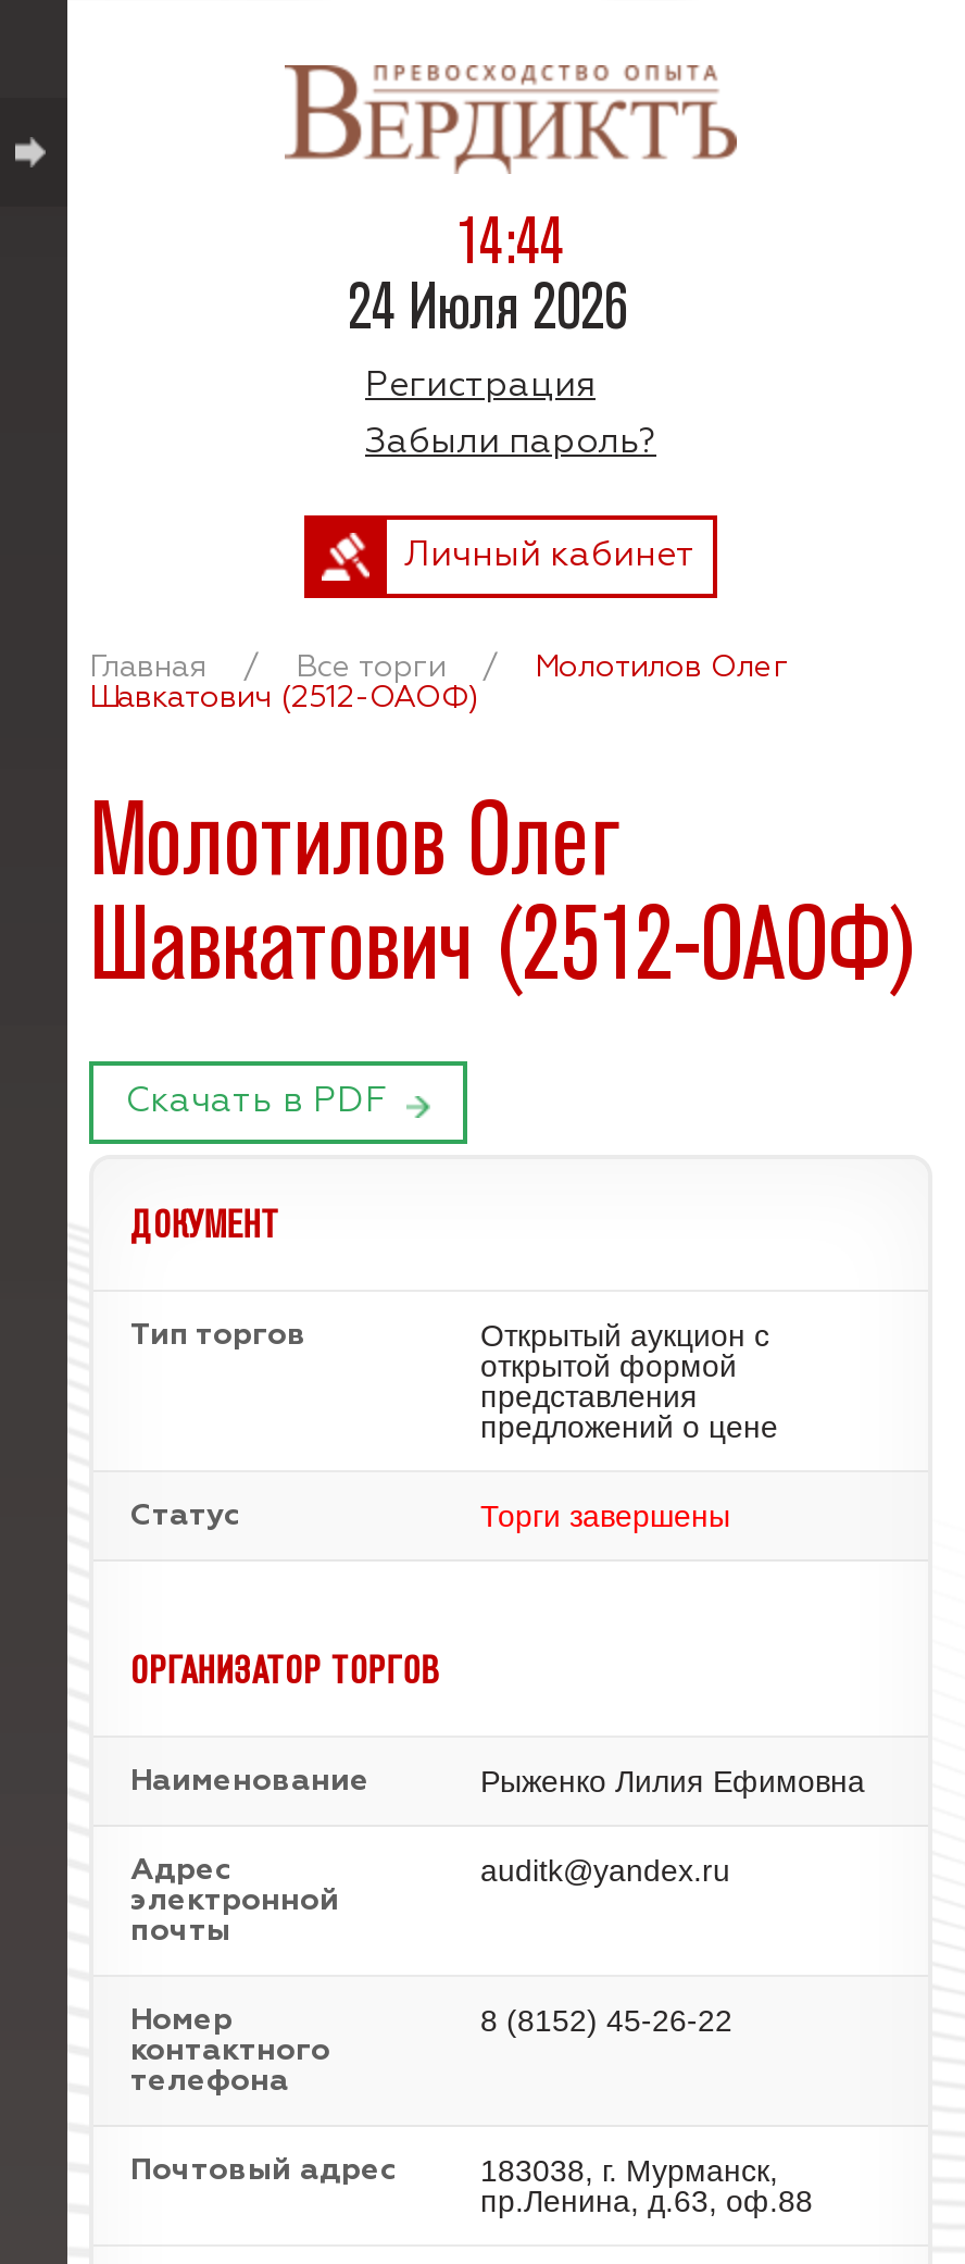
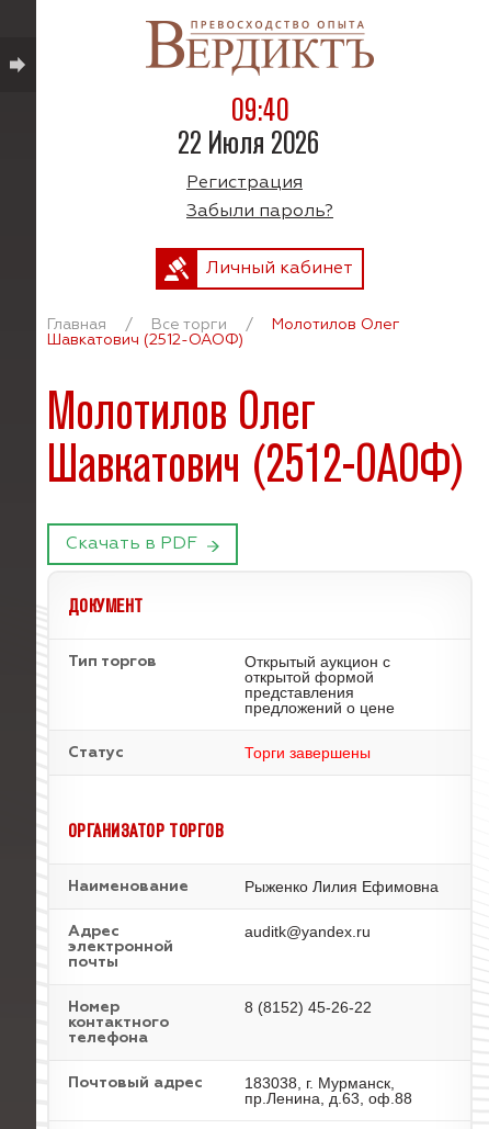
[458,198,564,281] 14:44 -> [231,88,288,129] 09:40
[348,263,628,346] 24 Июля 2026 -> [178,121,319,162] 22 Июля 2026

